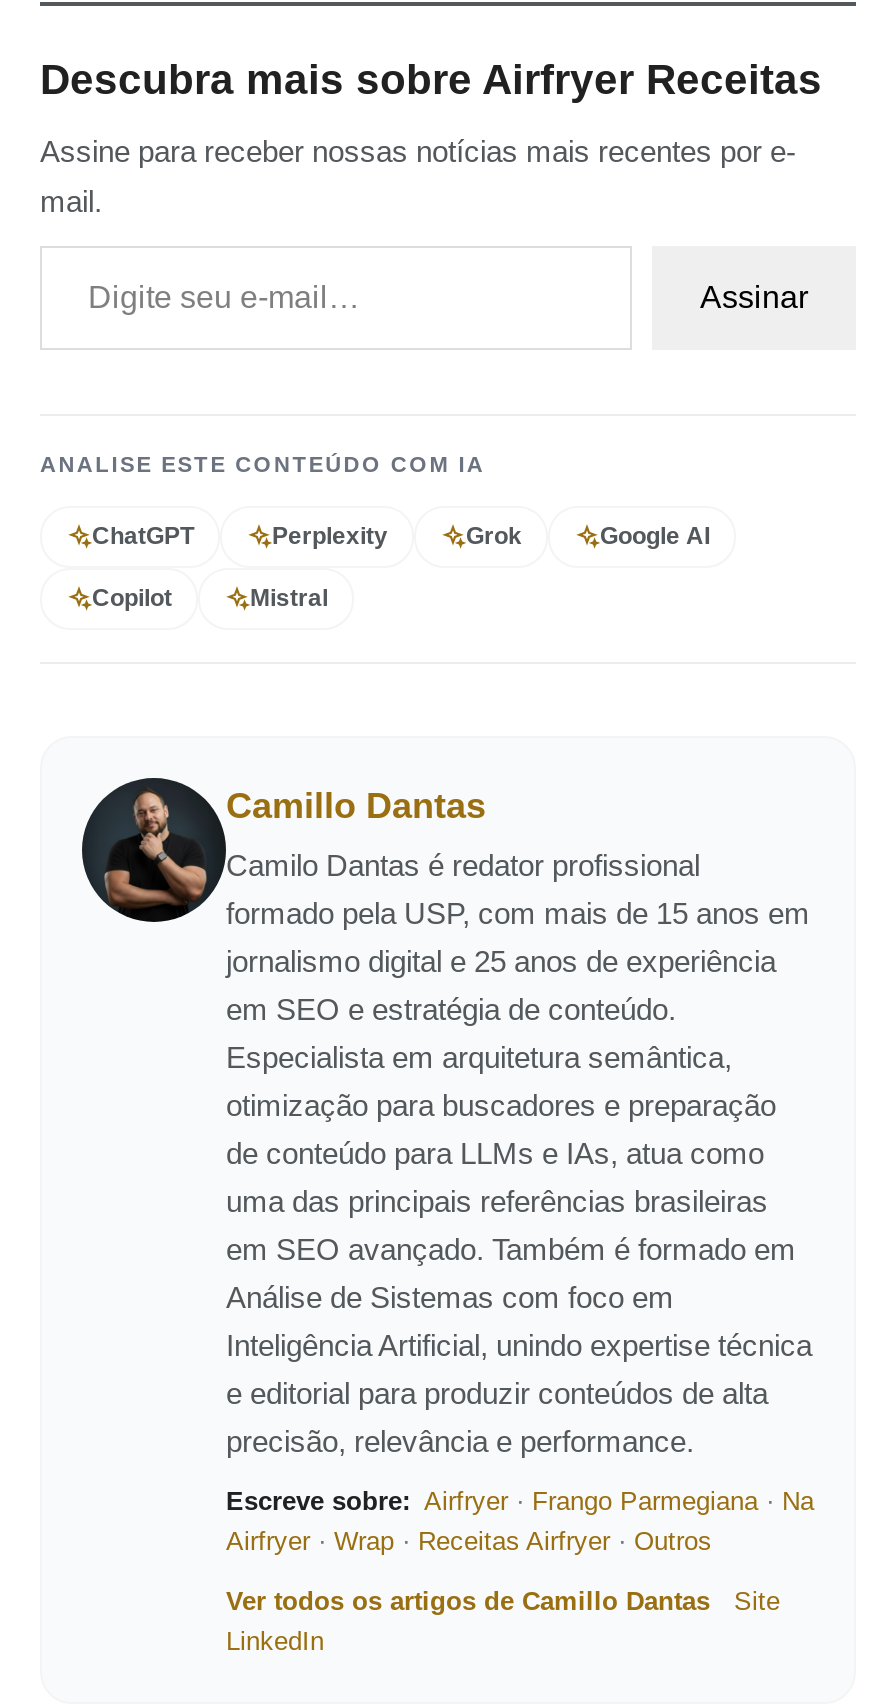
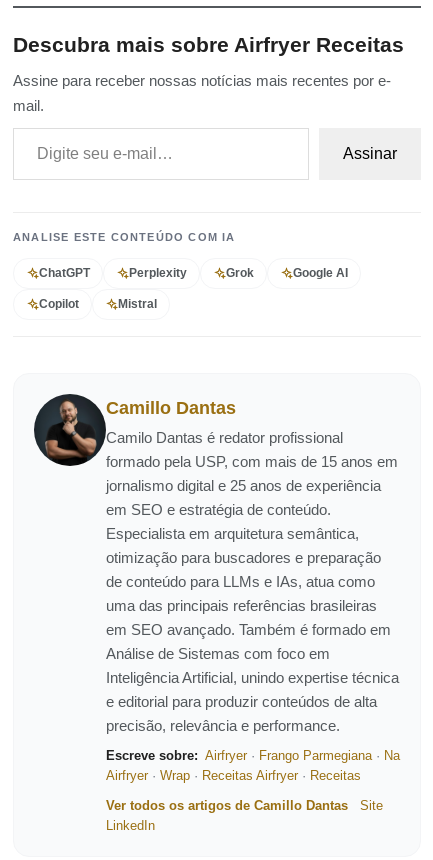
[226,1526,712,1556] Airfryer · Wrap · Receitas Airfryer · Outros -> [106,768,361,783] Airfryer · Wrap · Receitas Airfryer · Receitas

